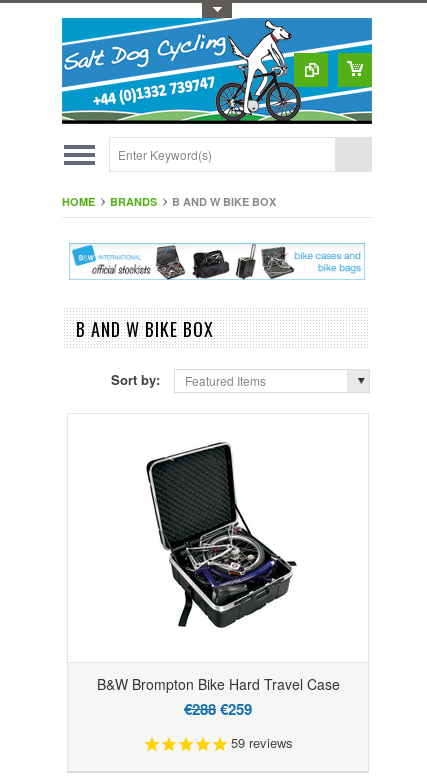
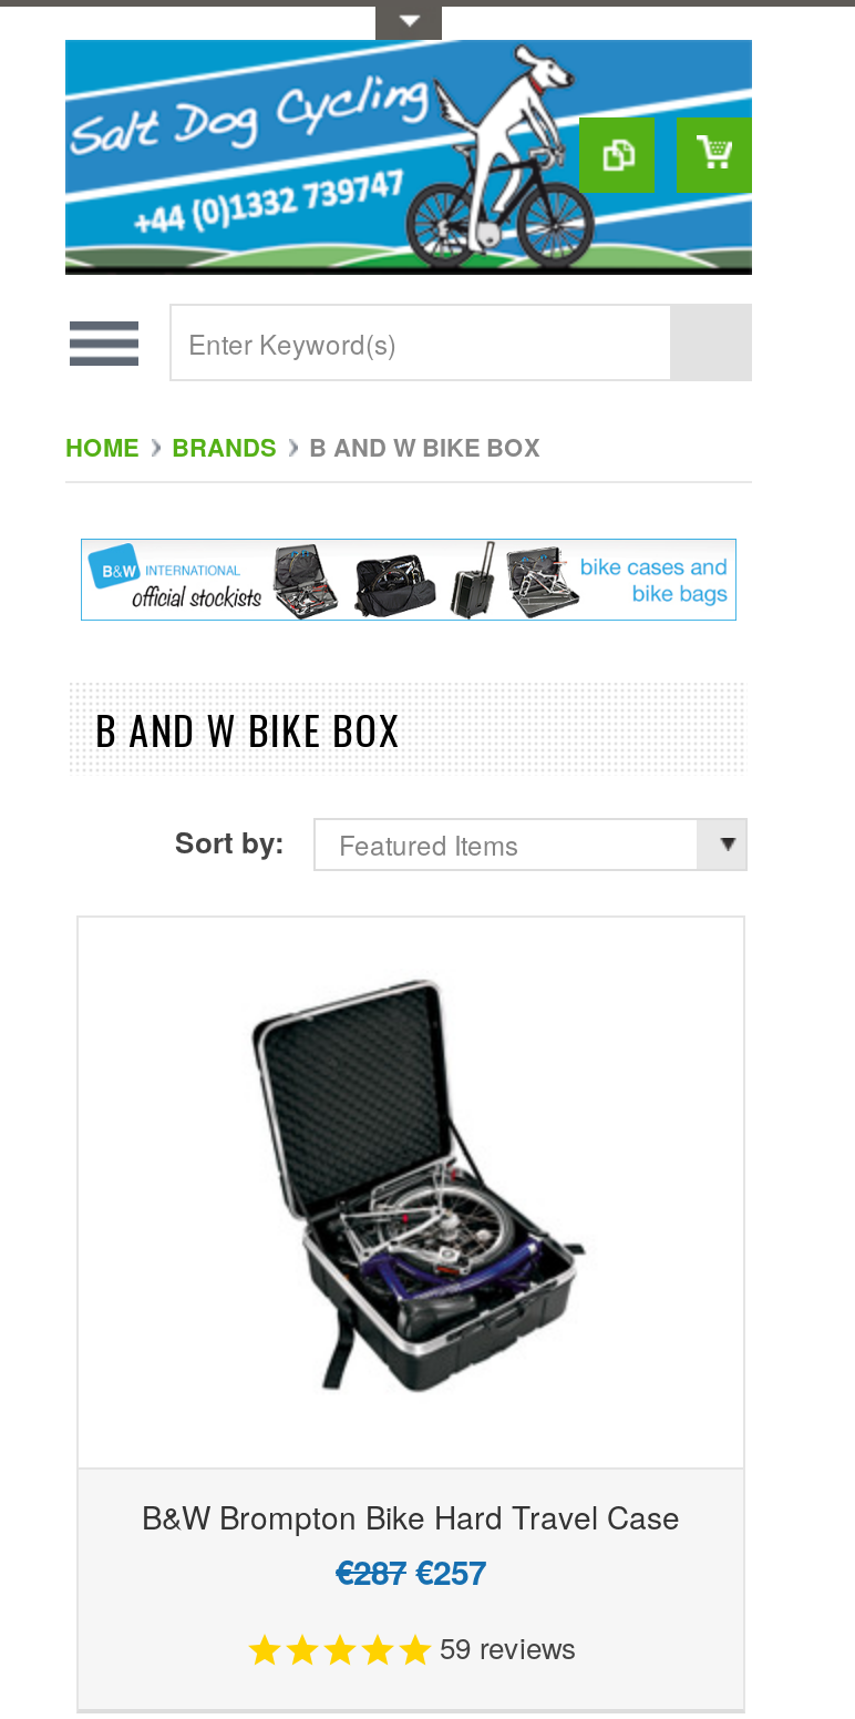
[184,698,252,720] €288 €259 -> [336,1547,486,1596] €287 €257

